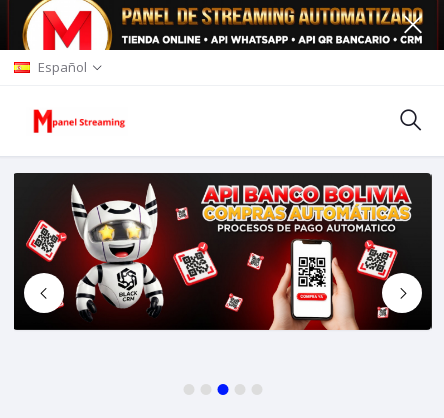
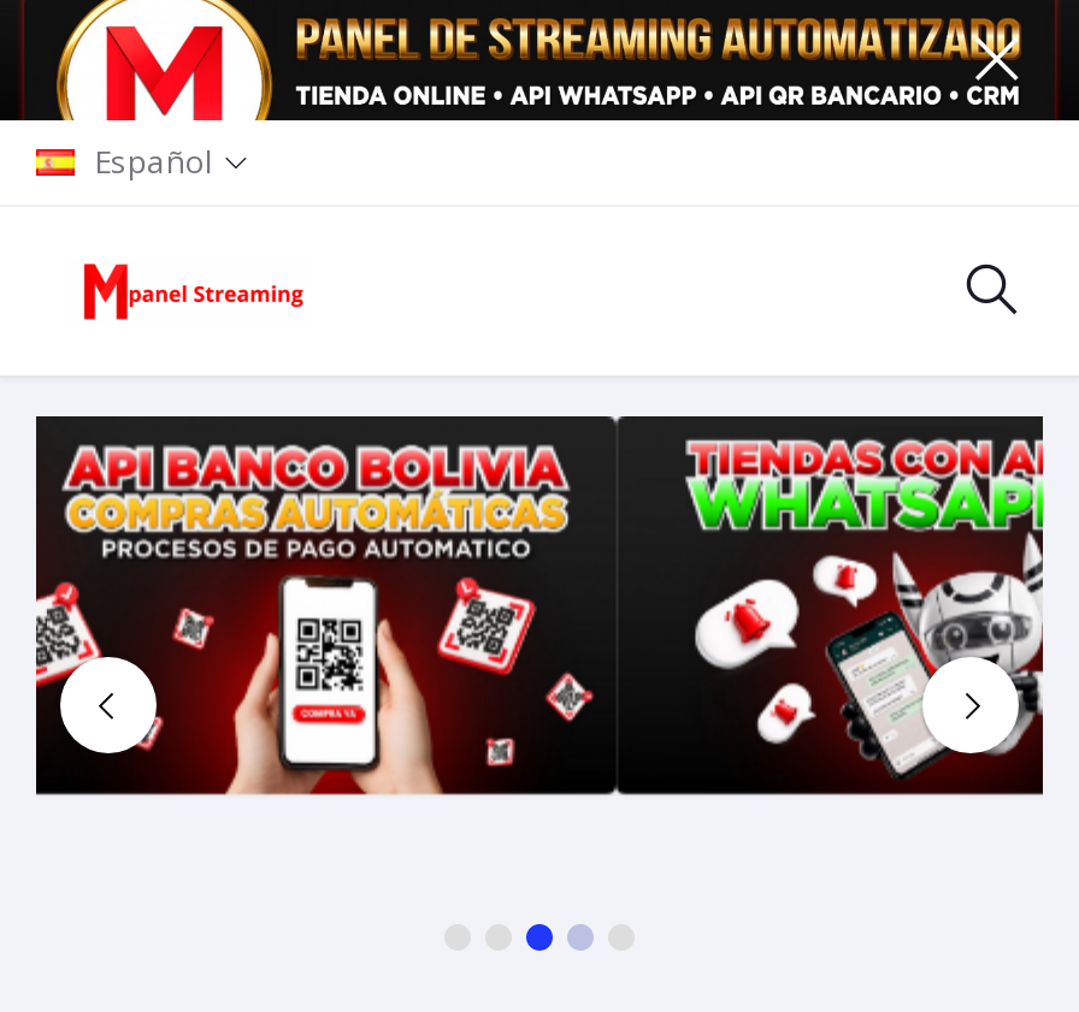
[13,183,433,331] [image] -> [34,416,1045,797] [image]

